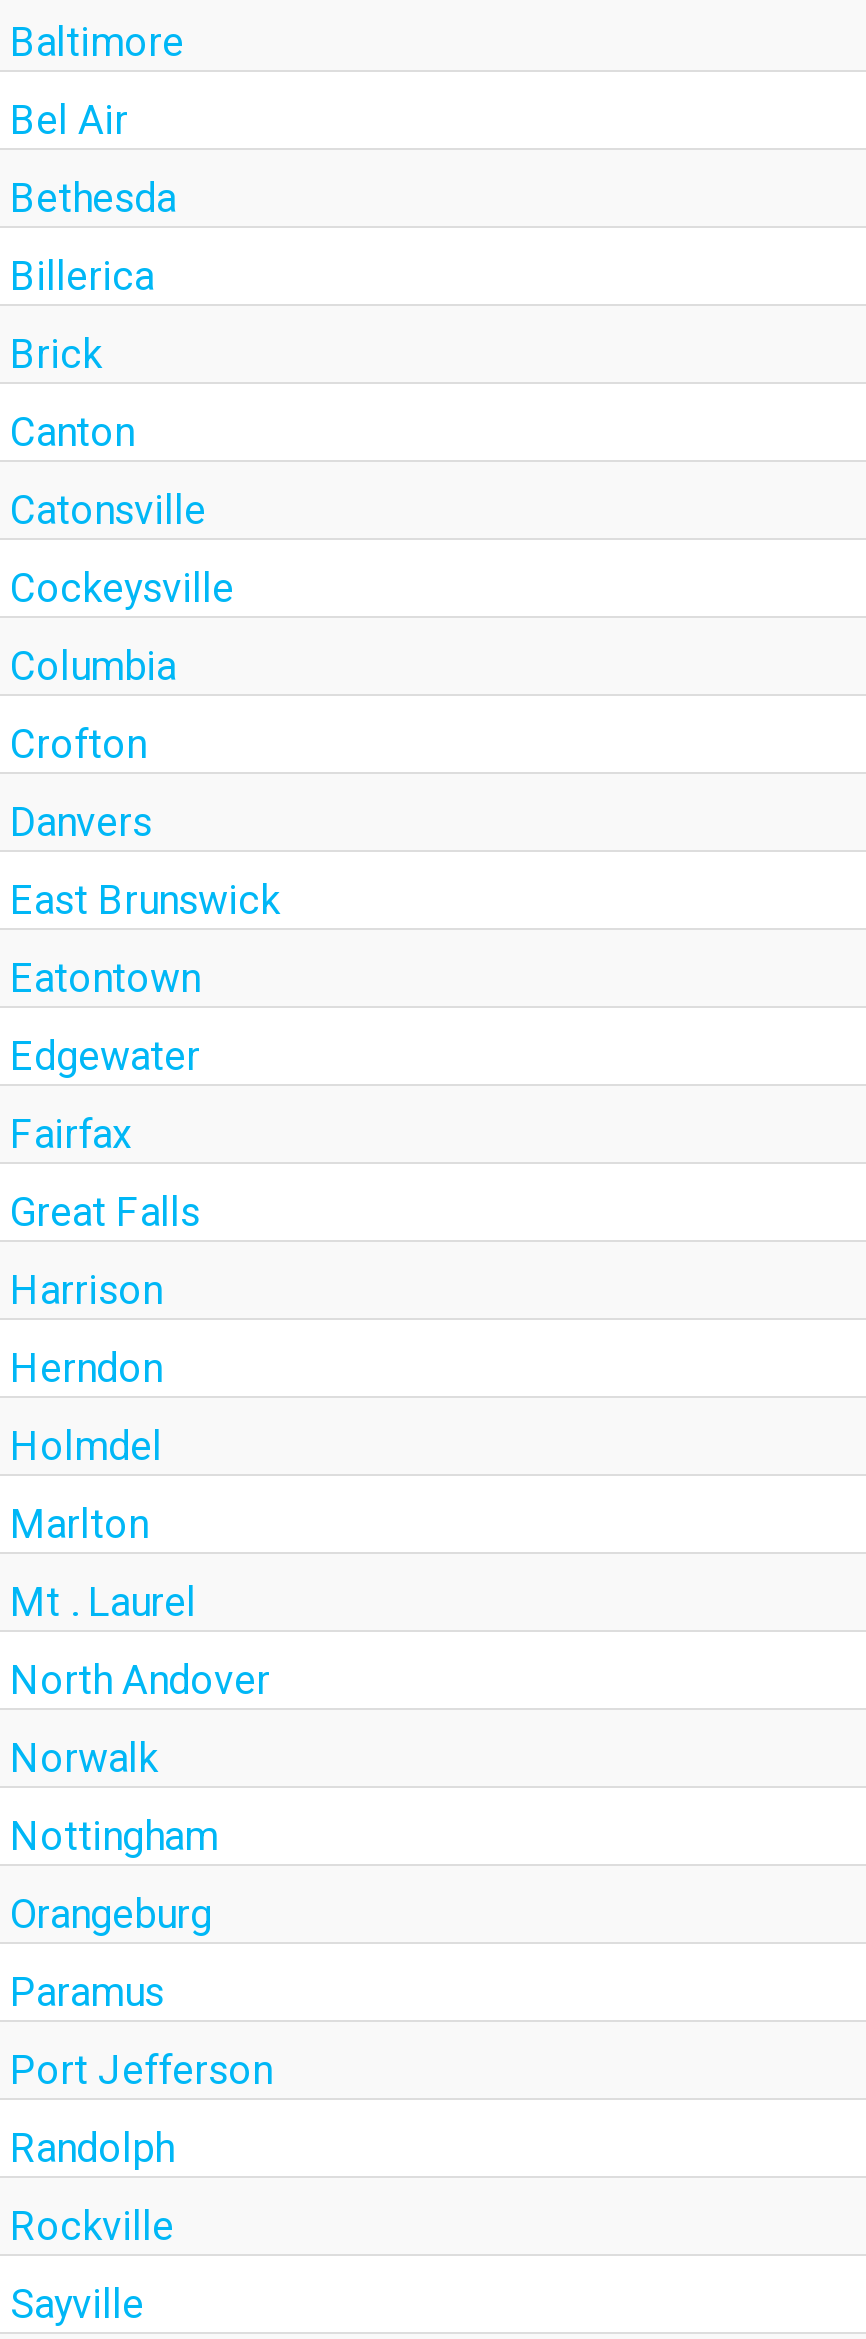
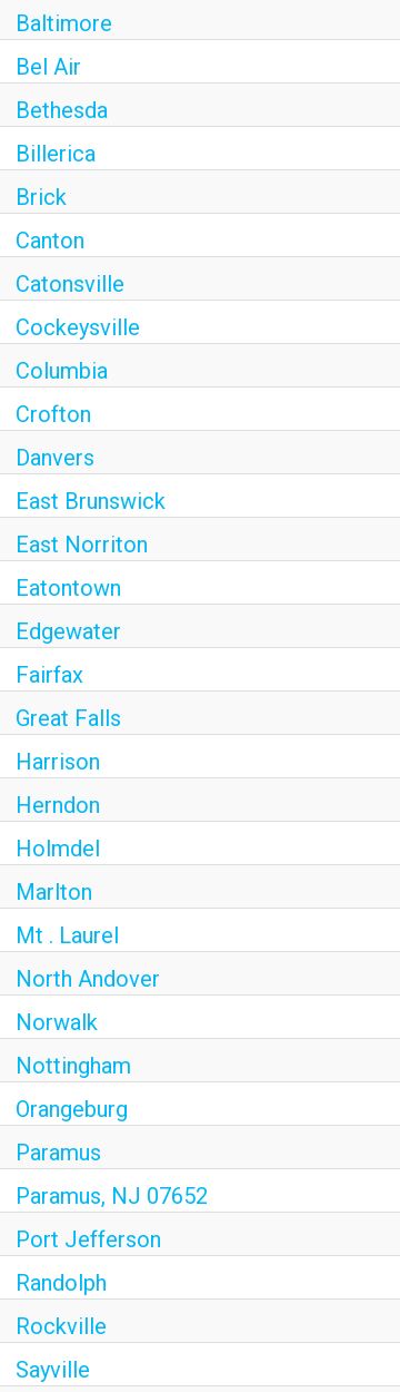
none -> [16,531,148,558] East Norriton
none -> [16,1183,208,1209] Paramus, NJ 07652

